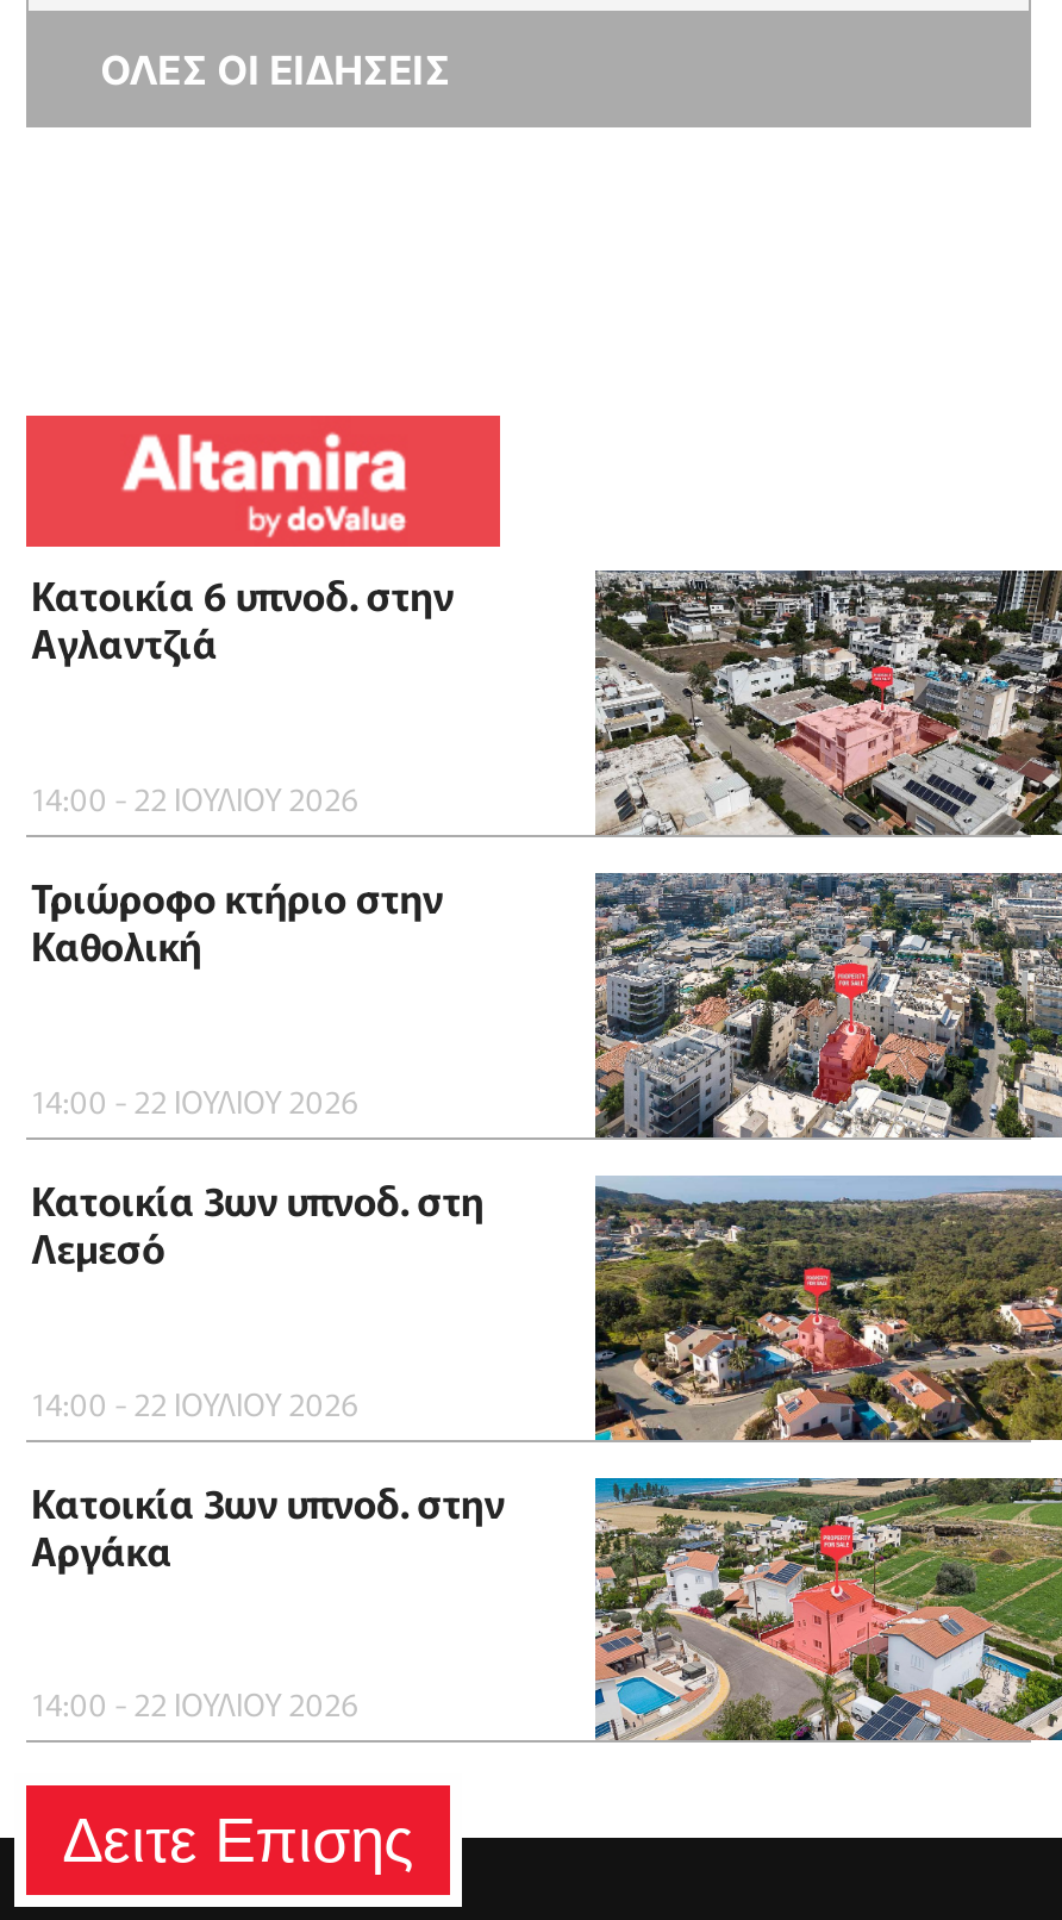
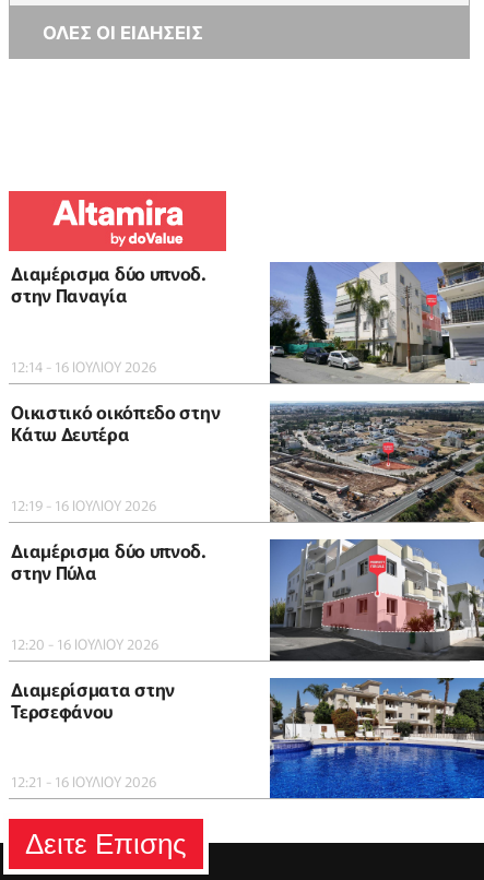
[31,565,454,670] Κατοικία 6 υπνοδ. στην | Αγλαντζιά -> [11,260,205,308] Διαμέρισμα δύο υπνοδ. | στην Παναγία
[593,568,1055,837] [image] -> [269,261,481,384] [image]
[31,775,357,820] 14:00 - 22 ΙΟΥΛΙΟΥ 2026 -> [11,356,156,376] 12:14 - 16 ΙΟΥΛΙΟΥ 2026
[31,868,443,972] Τριώροφο κτήριο στην | Καθολική -> [11,398,220,446] Οικιστικό οικόπεδο στην | Κάτω Δευτέρα
[595,873,1055,1140] [image] -> [270,401,481,523] [image]
[31,1077,357,1122] 14:00 - 22 ΙΟΥΛΙΟΥ 2026 -> [11,494,156,515] 12:19 - 16 ΙΟΥΛΙΟΥ 2026
[31,1170,484,1275] Κατοικία 3ων υπνοδ. στη | Λεμεσό -> [11,537,205,585] Διαμέρισμα δύο υπνοδ. | στην Πύλα
[593,1176,1055,1442] [image] -> [269,539,481,662] [image]
[31,1379,357,1425] 14:00 - 22 ΙΟΥΛΙΟΥ 2026 -> [11,633,159,653] 12:20 - 16 ΙΟΥΛΙΟΥ 2026
[31,1472,505,1577] Κατοικία 3ων υπνοδ. στην | Αργάκα -> [11,675,175,723] Διαμερίσματα στην | Τερσεφάνου
[593,1476,1055,1743] [image] -> [269,677,481,799] [image]
[31,1682,357,1727] 14:00 - 22 ΙΟΥΛΙΟΥ 2026 -> [11,771,156,792] 12:21 - 16 ΙΟΥΛΙΟΥ 2026

